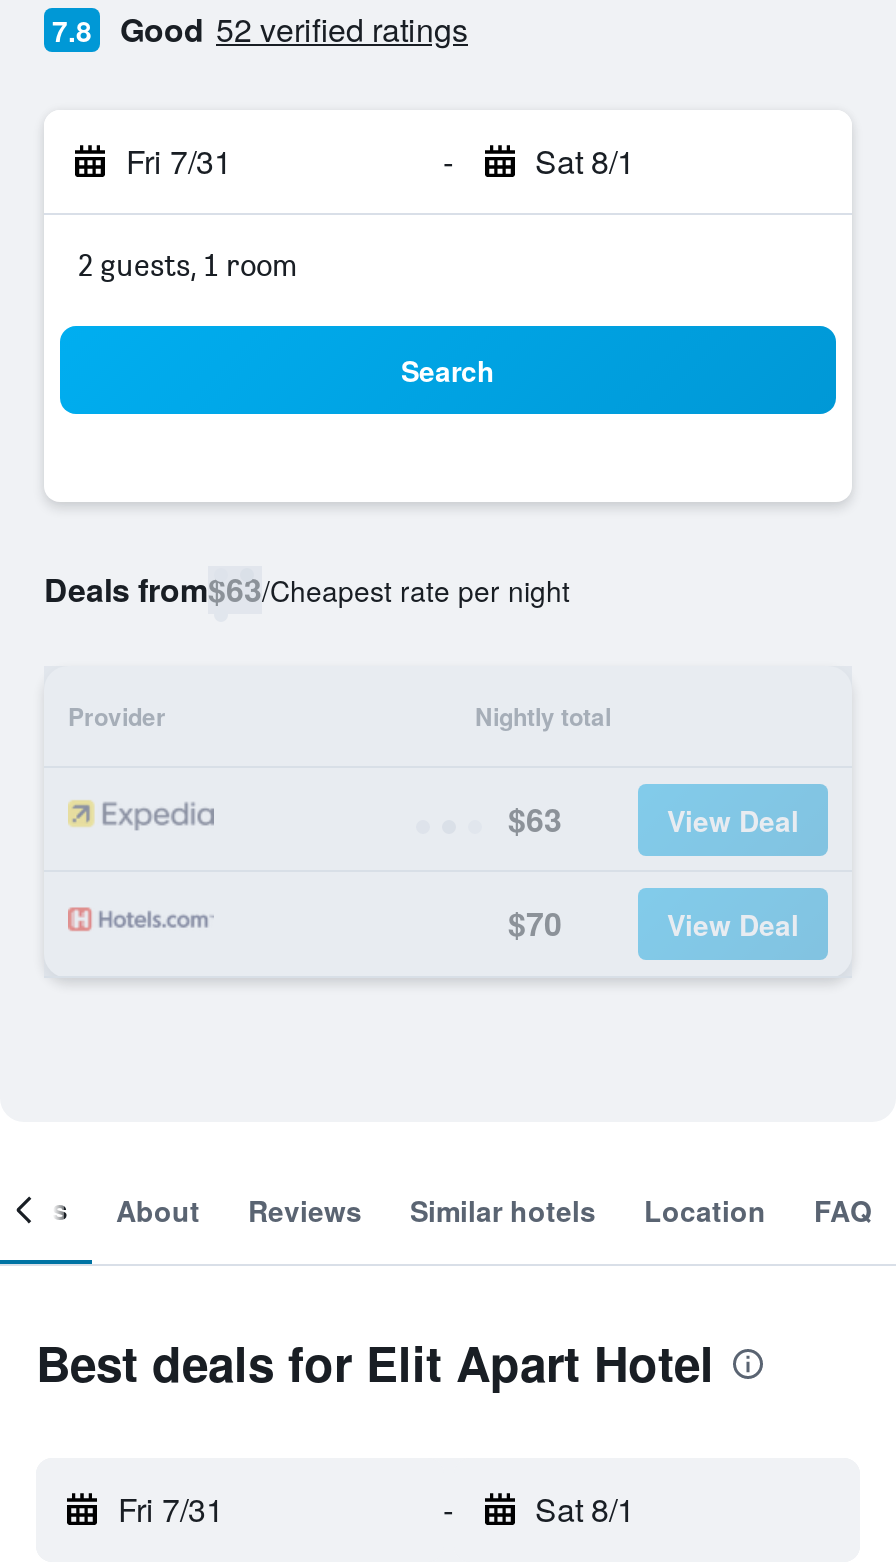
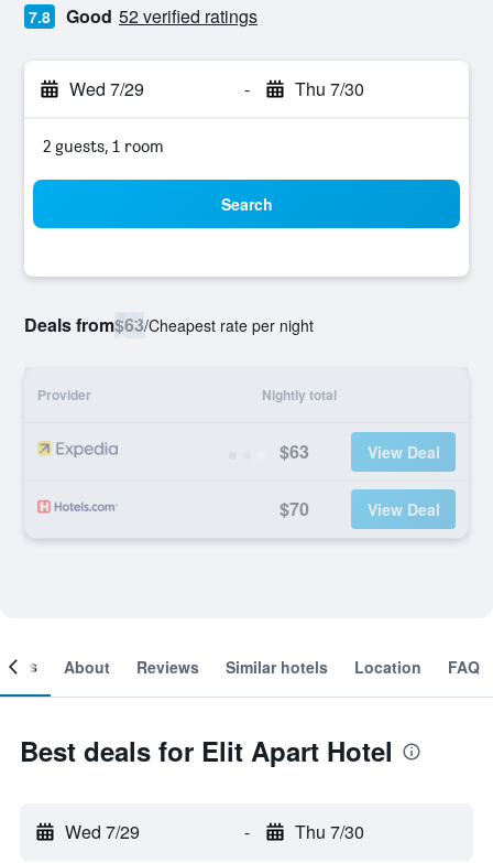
[126,138,232,184] Fri 7/31 -> [69,76,144,101] Wed 7/29
[535,138,635,184] Sat 8/1 -> [294,76,364,101] Thu 7/30
[118,1486,224,1532] Fri 7/31 -> [65,819,140,844] Wed 7/29
[535,1486,635,1532] Sat 8/1 -> [294,819,364,844] Thu 7/30

